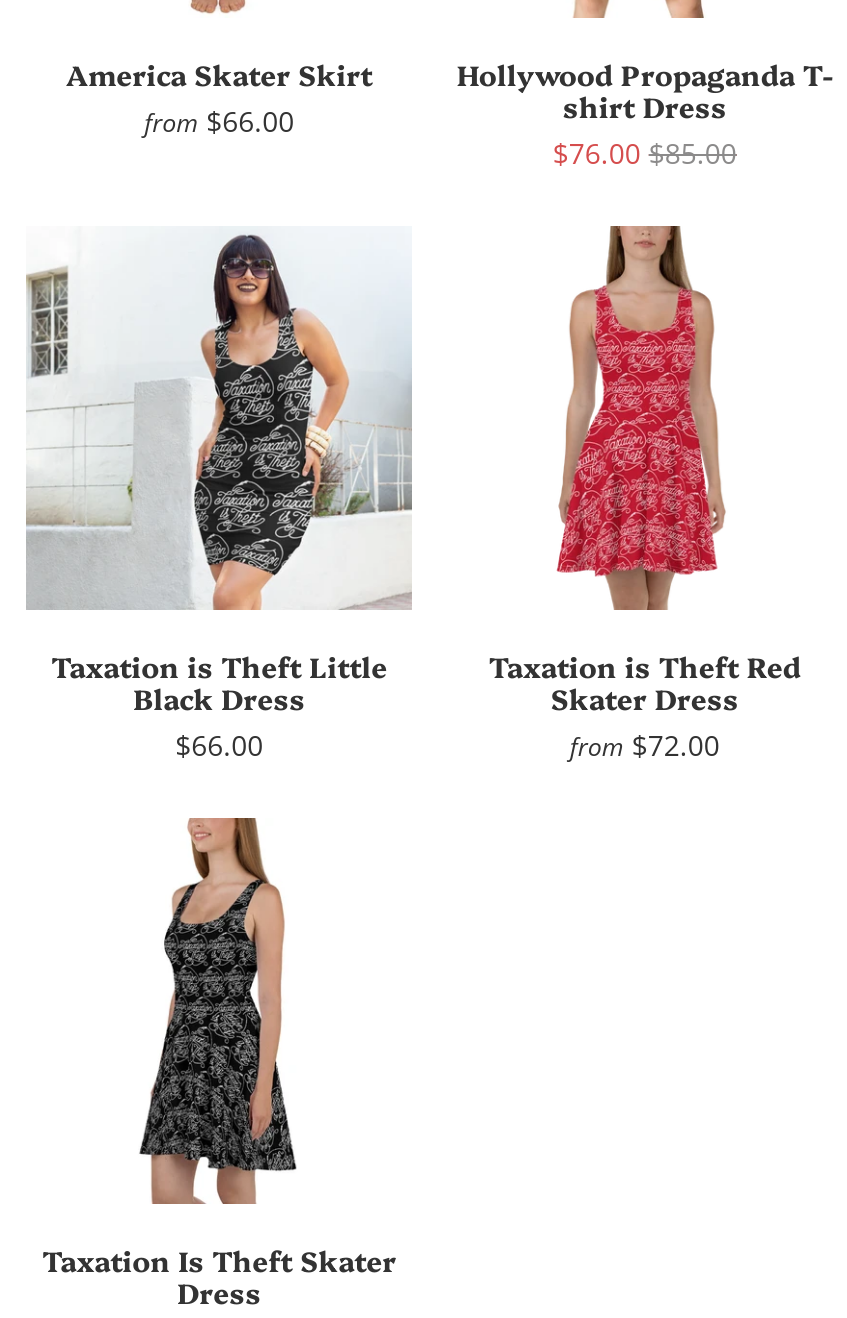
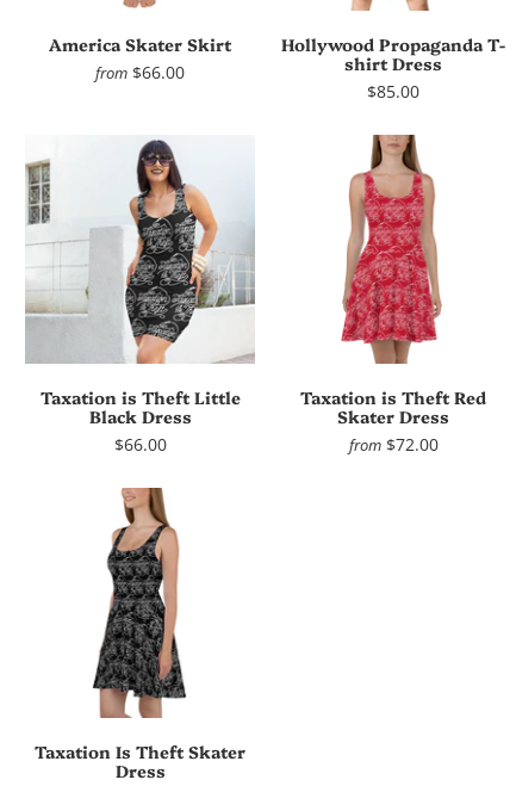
[553,133,737,171] $76.00 $85.00 -> [368,79,420,102] $85.00

